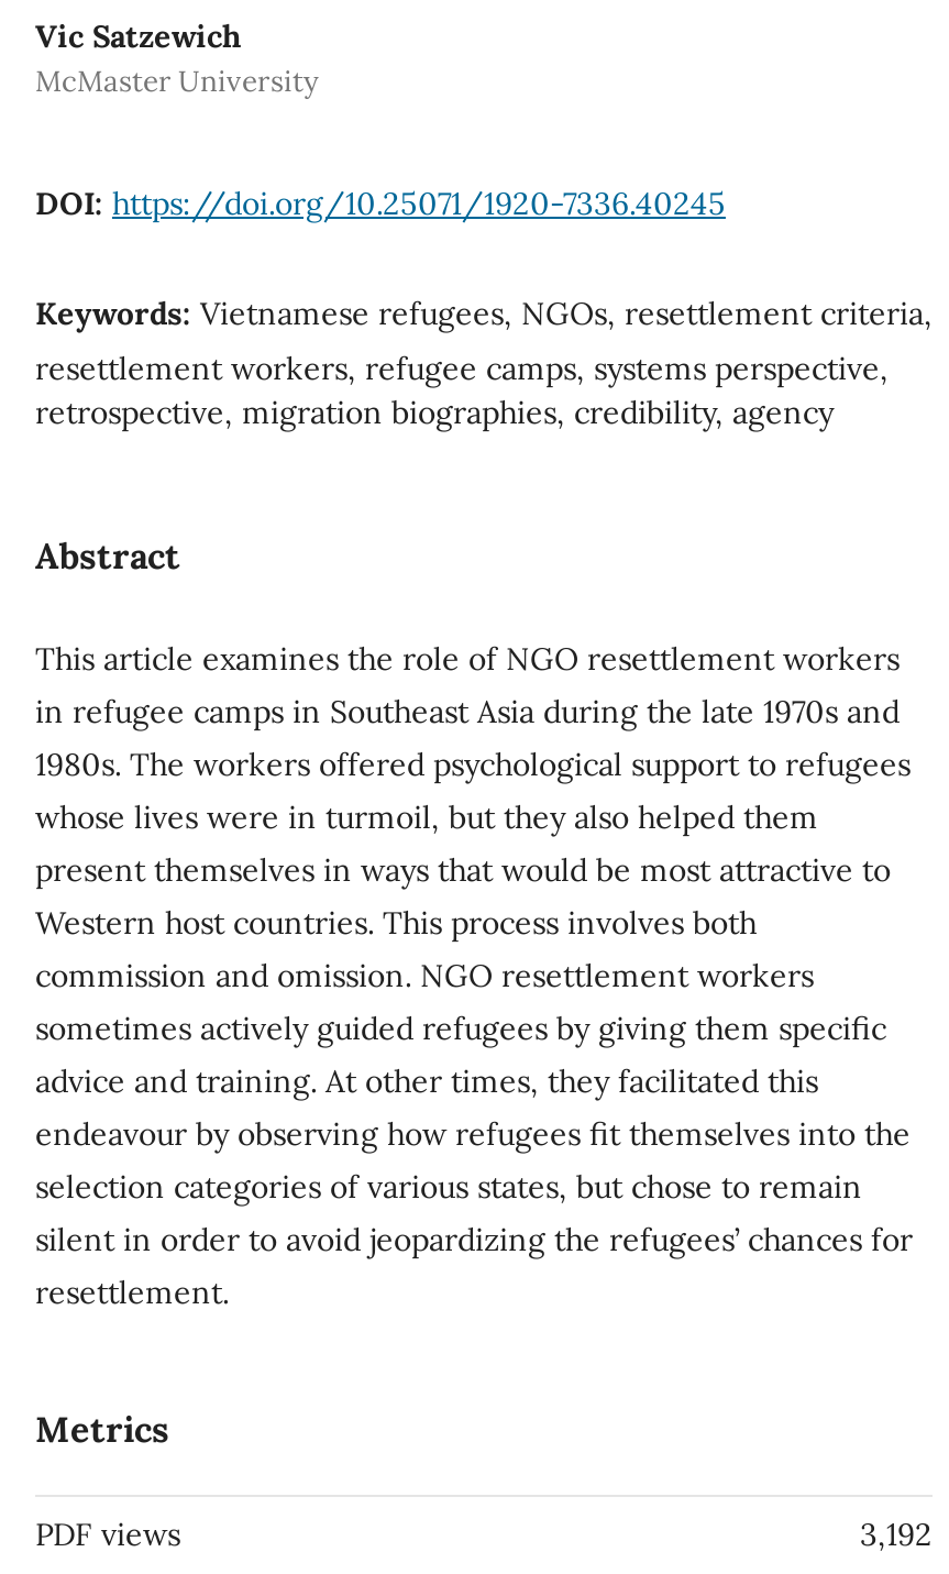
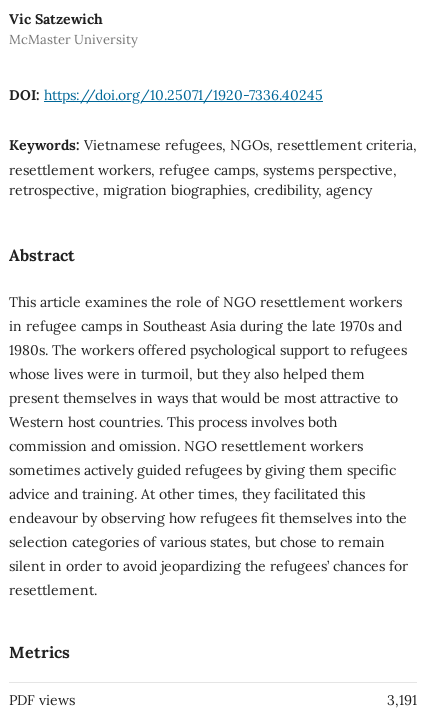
[860,1515,933,1554] 3,192 -> [387,691,417,709] 3,191

